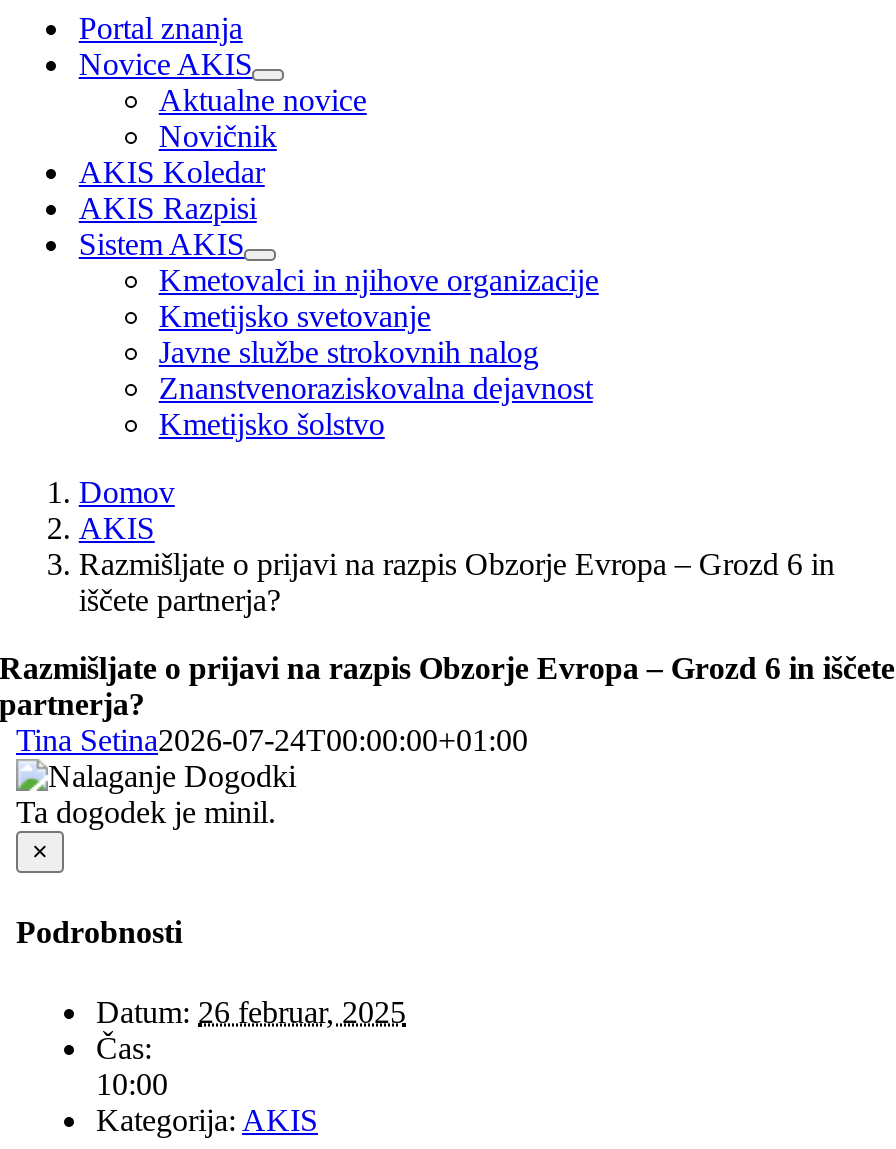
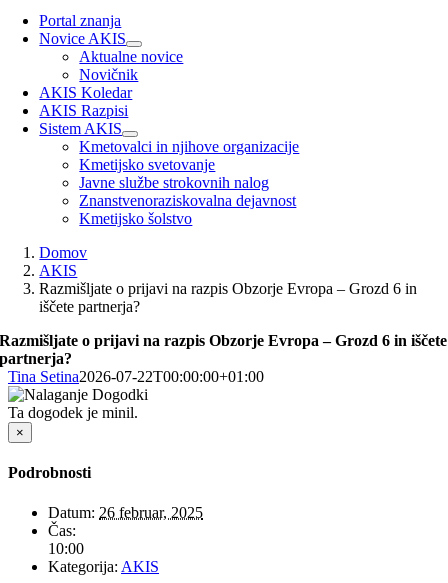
[16,723,528,757] Tina Setina2026-07-24T00:00:00+01:00 -> [8,368,264,385] Tina Setina2026-07-22T00:00:00+01:00

